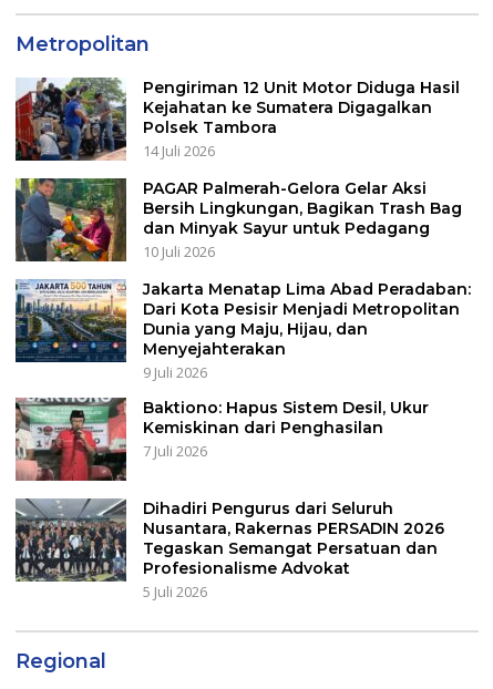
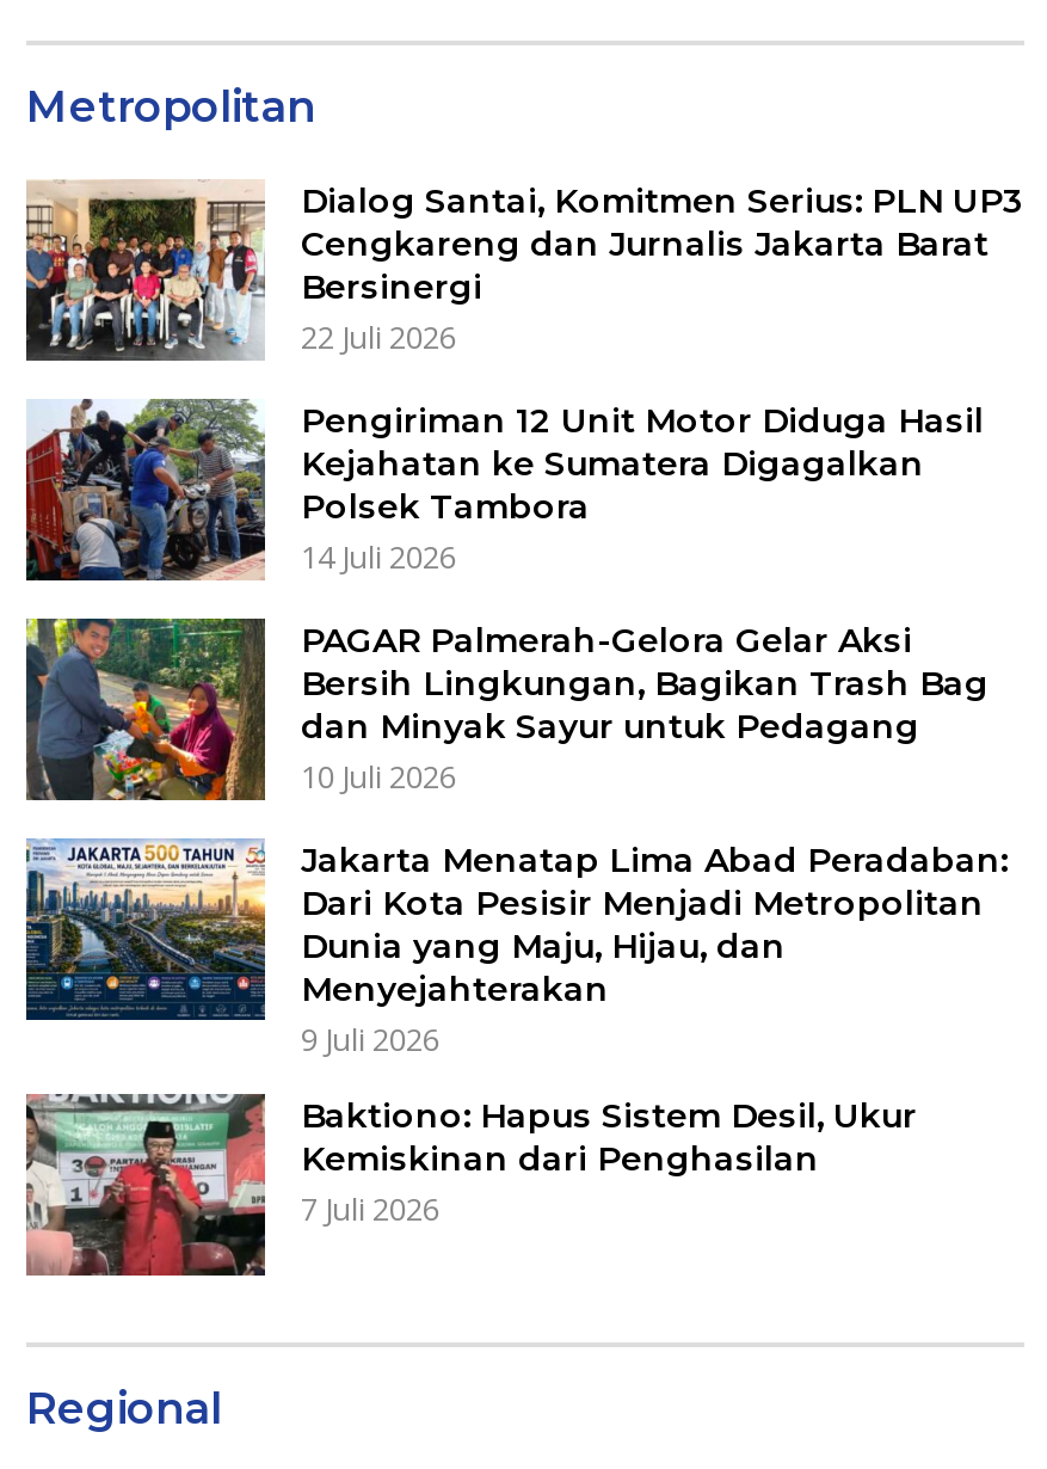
none -> [24,179,1024,363] [image] | Dialog Santai, Komitmen Serius: PLN UP3 | Cengkareng dan Jurnalis Jakarta Barat | Bersinergi | 22 Juli 2026
moved [14,74,471,461] -> [24,394,1008,1231]: [image] | Pengiriman 12 Unit Motor Diduga Hasil | Kejahatan ke Sumatera Digagalkan | ... | Kemiskinan dari Penghasilan | 7 Juli 2026
[14,497,444,602] [image] | Dihadiri Pengurus dari Seluruh | Nusantara, Rakernas PERSADIN 2026 | Tegaskan Semangat Persatuan dan | Profesionalisme Advokat | 5 Juli 2026 -> none

